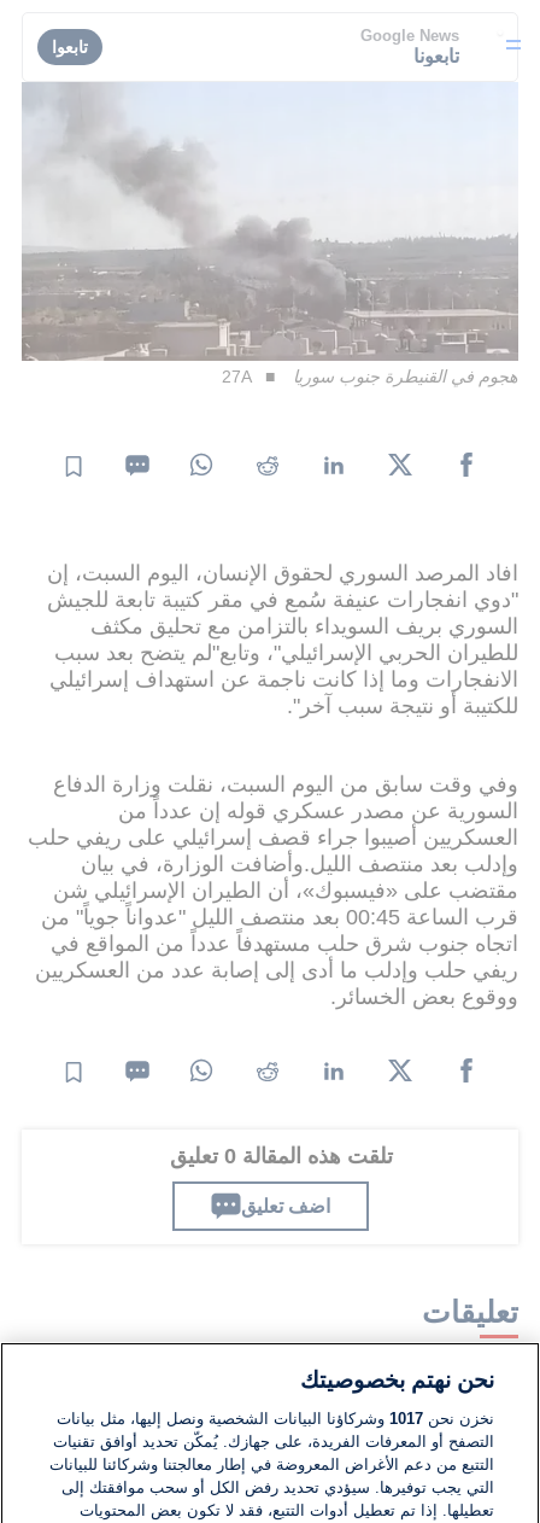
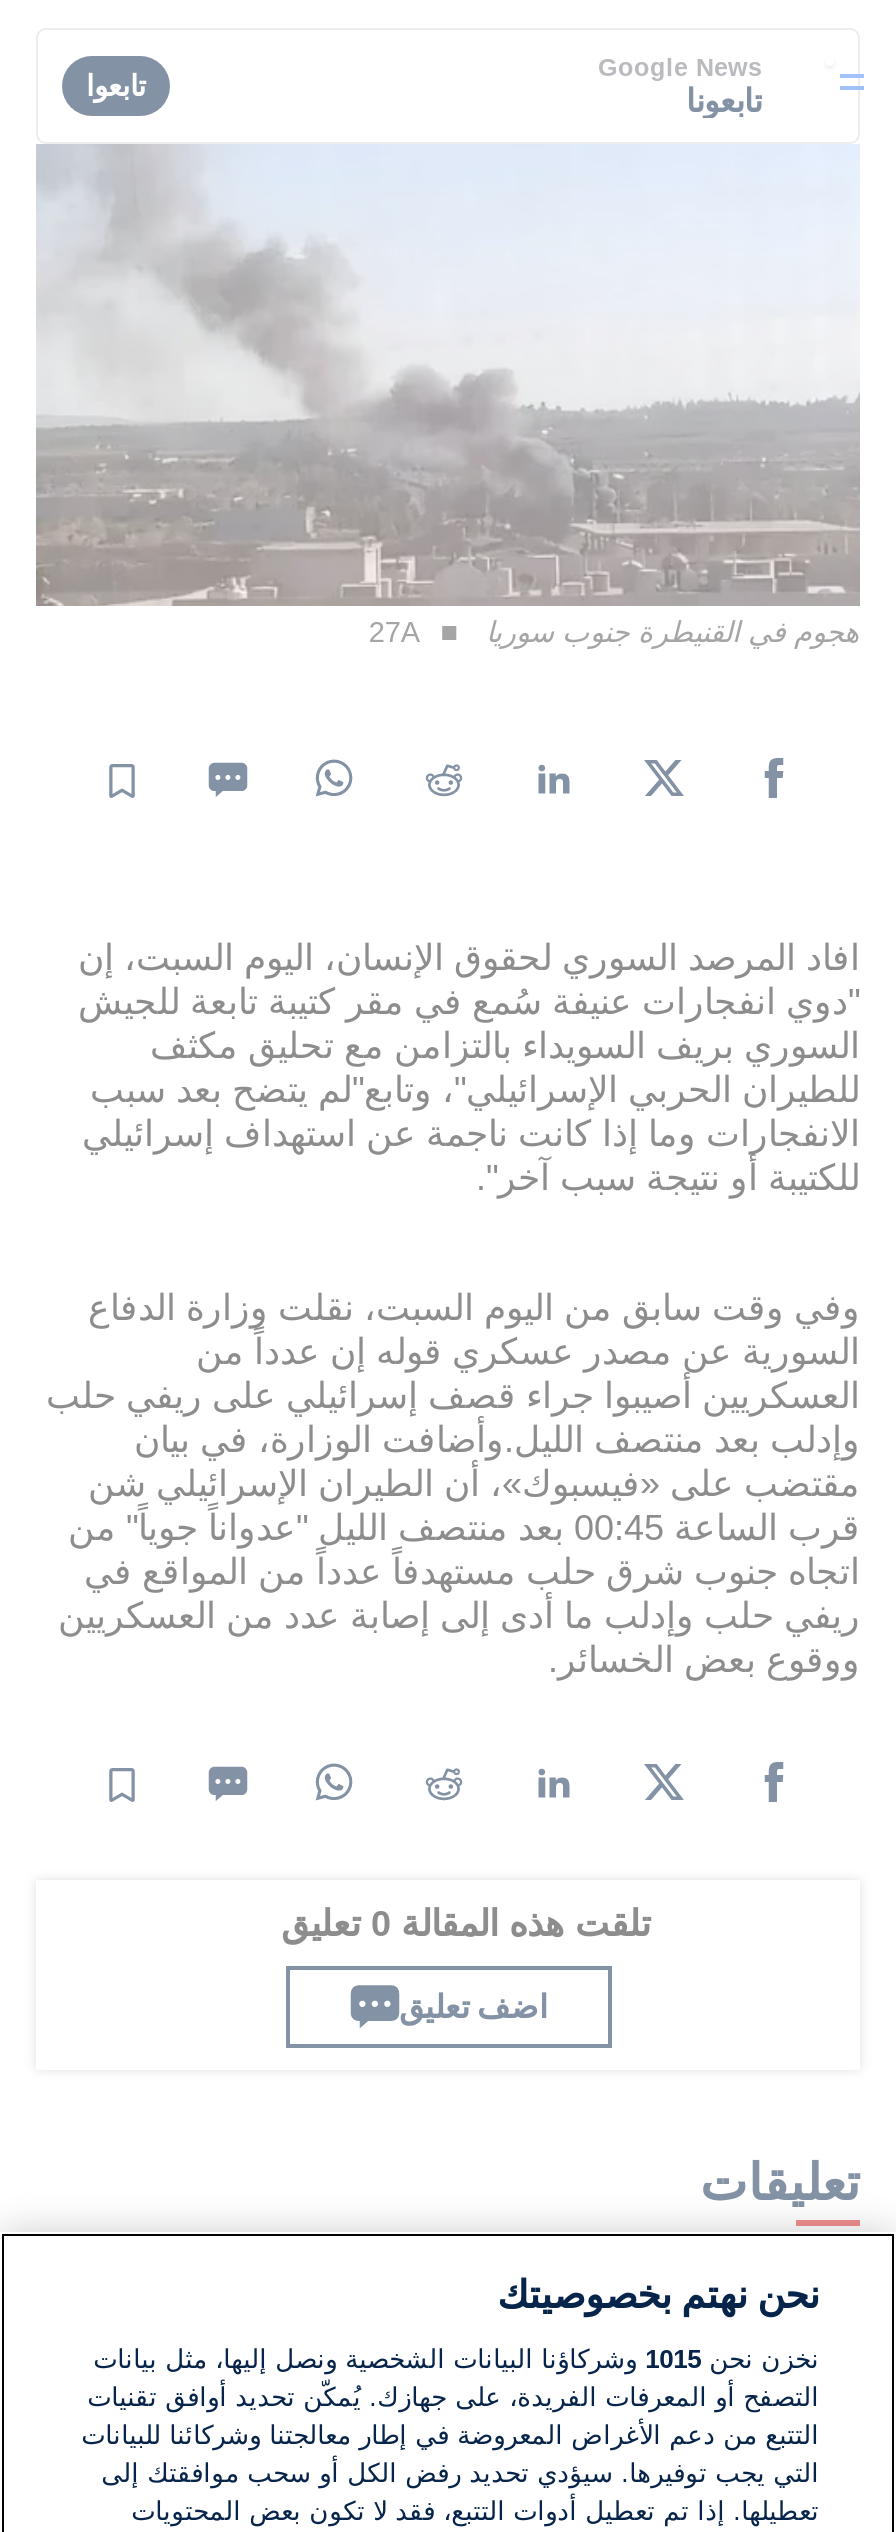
[56,1410,494,1428] نخزن نحن 1017 وشركاؤنا البيانات الشخصية ونصل إليها، مثل بيانات -> [93,2344,819,2374] نخزن نحن 1015 وشركاؤنا البيانات الشخصية ونصل إليها، مثل بيانات

